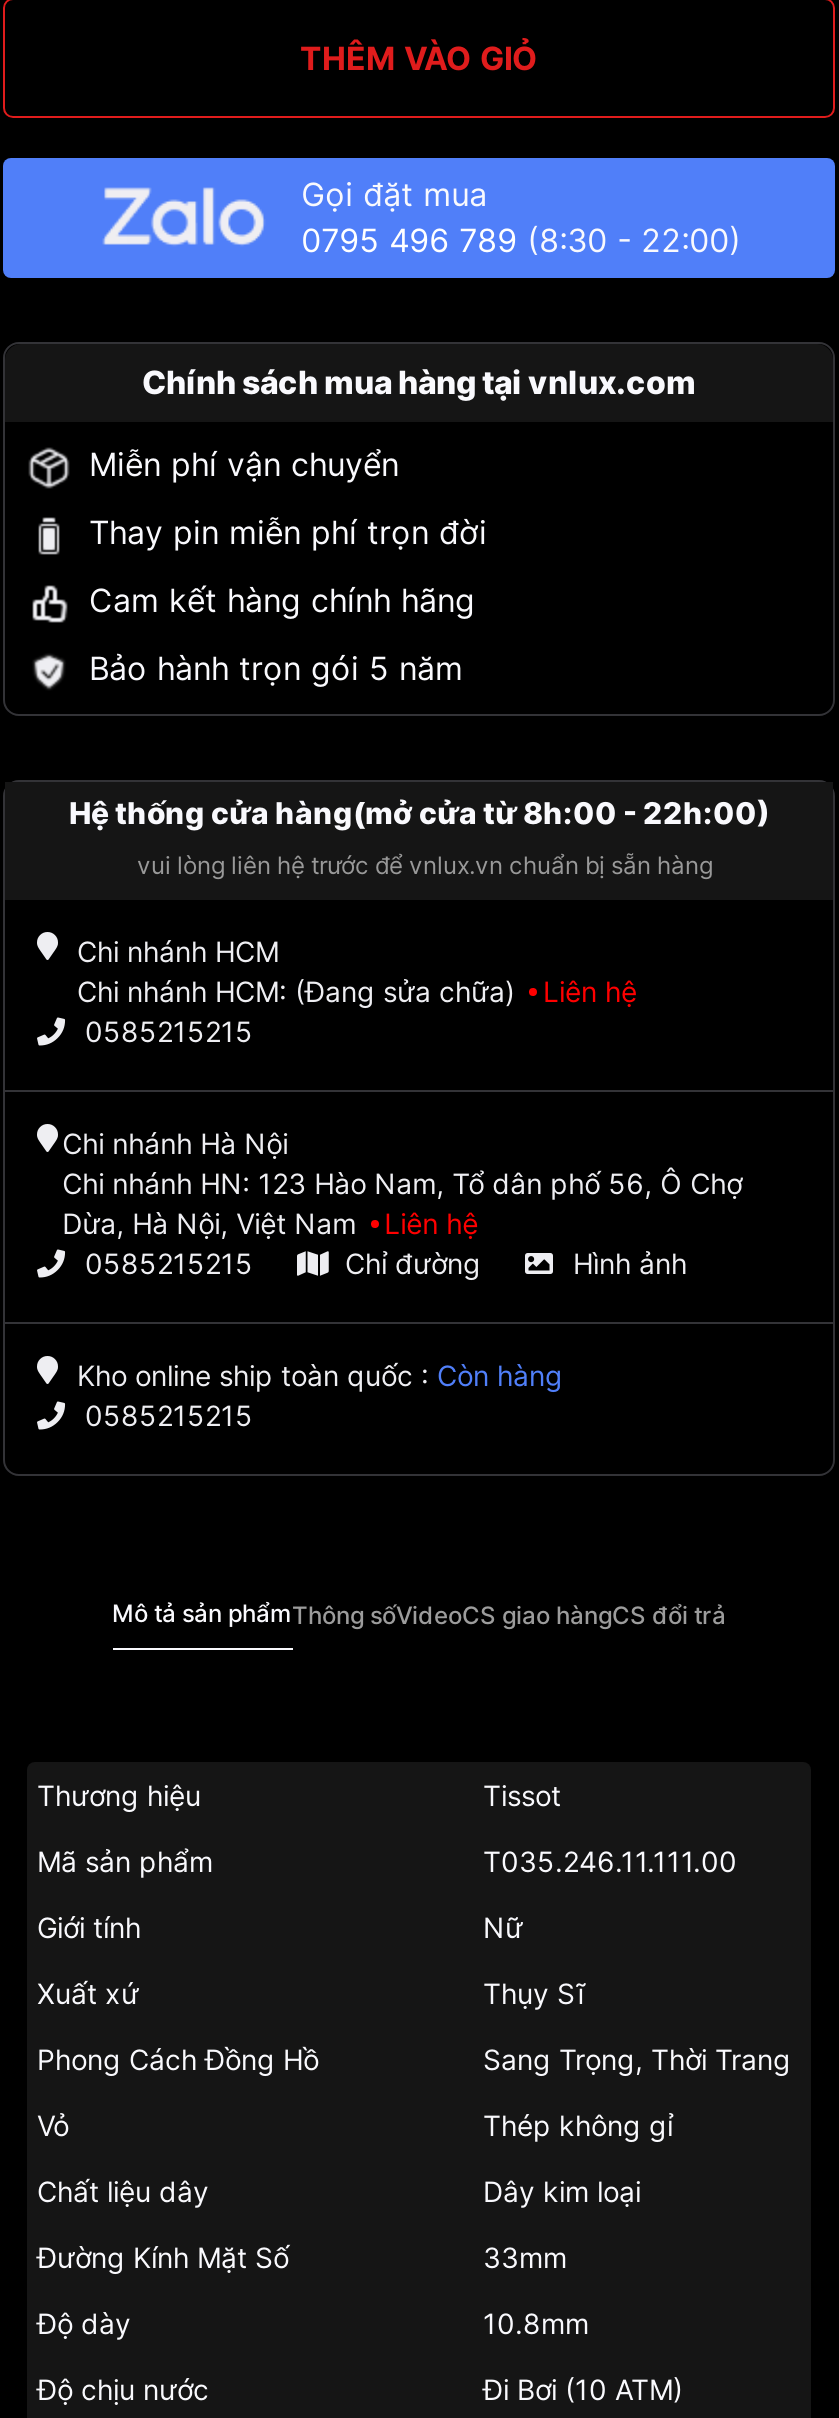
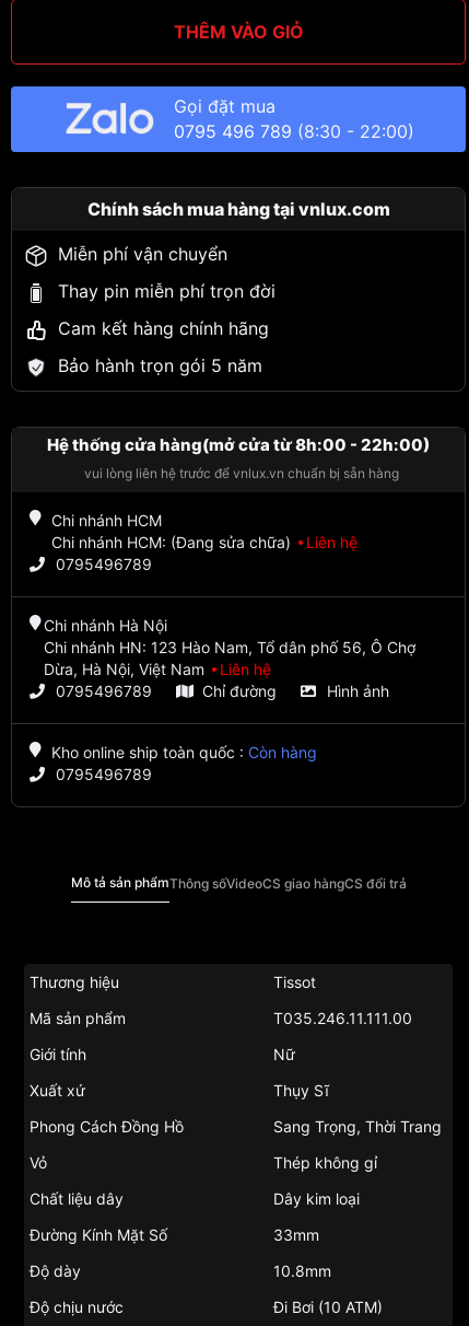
[85,1015,253,1049] 0585215215 -> [56,555,152,574] 0795496789
[85,1247,253,1281] 0585215215 -> [56,682,152,701] 0795496789
[85,1399,253,1433] 0585215215 -> [56,765,152,784] 0795496789

